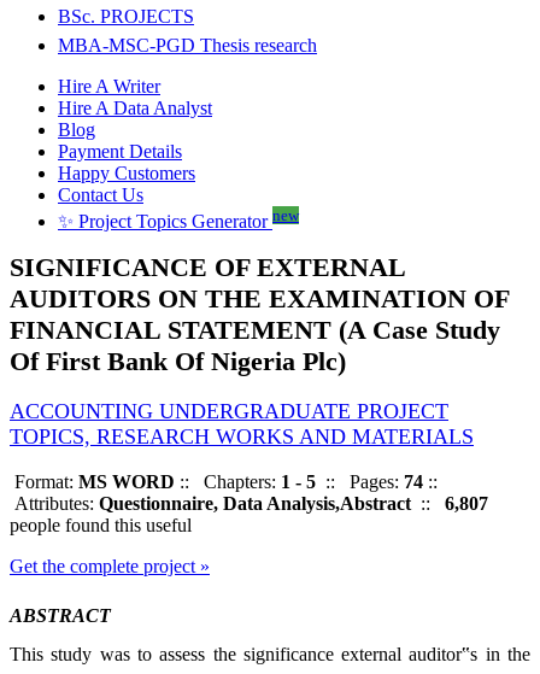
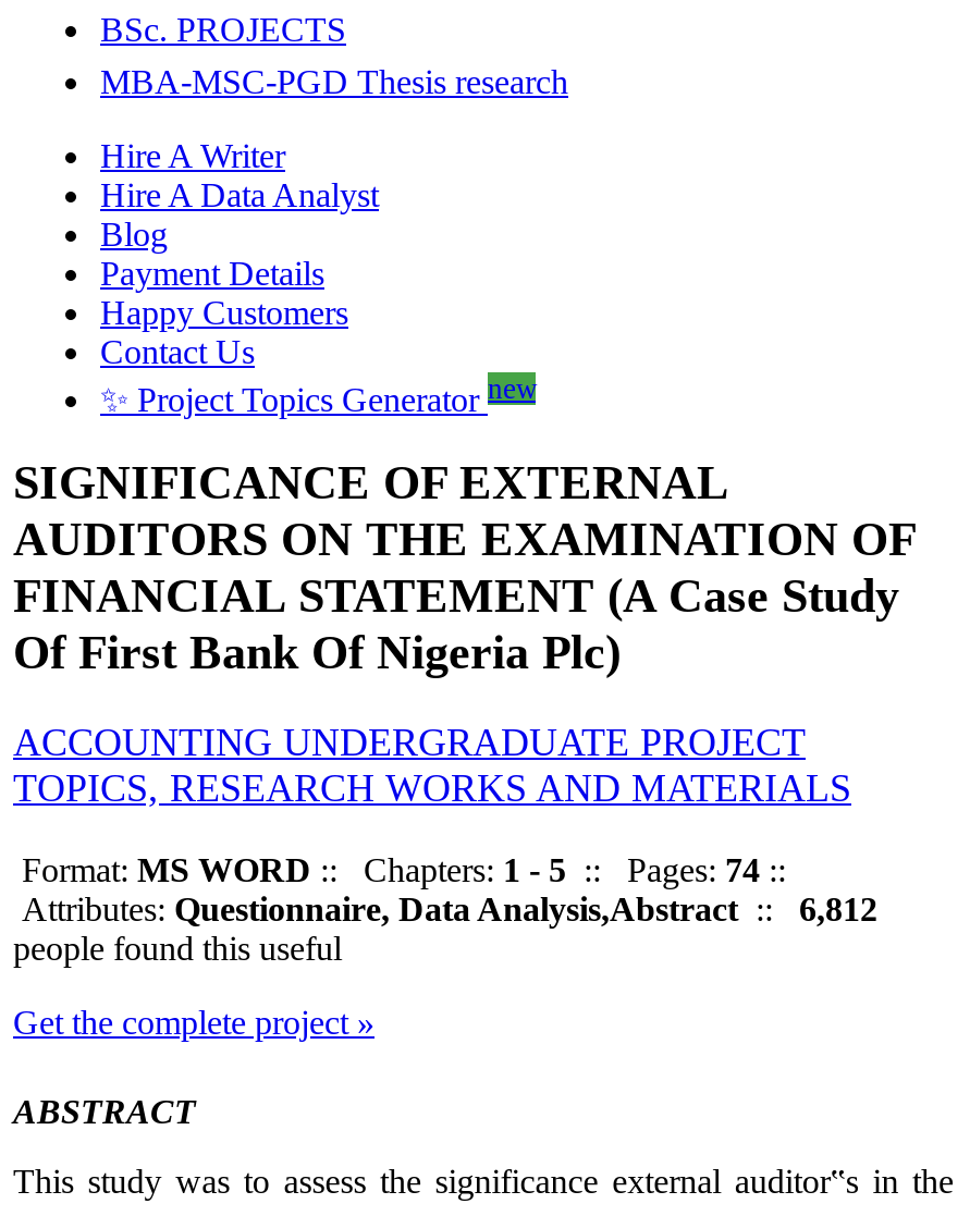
[10,494,488,514] Attributes: Questionnaire, Data Analysis,Abstract:: 6,807 -> [13,891,877,928] Attributes: Questionnaire, Data Analysis,Abstract:: 6,812

